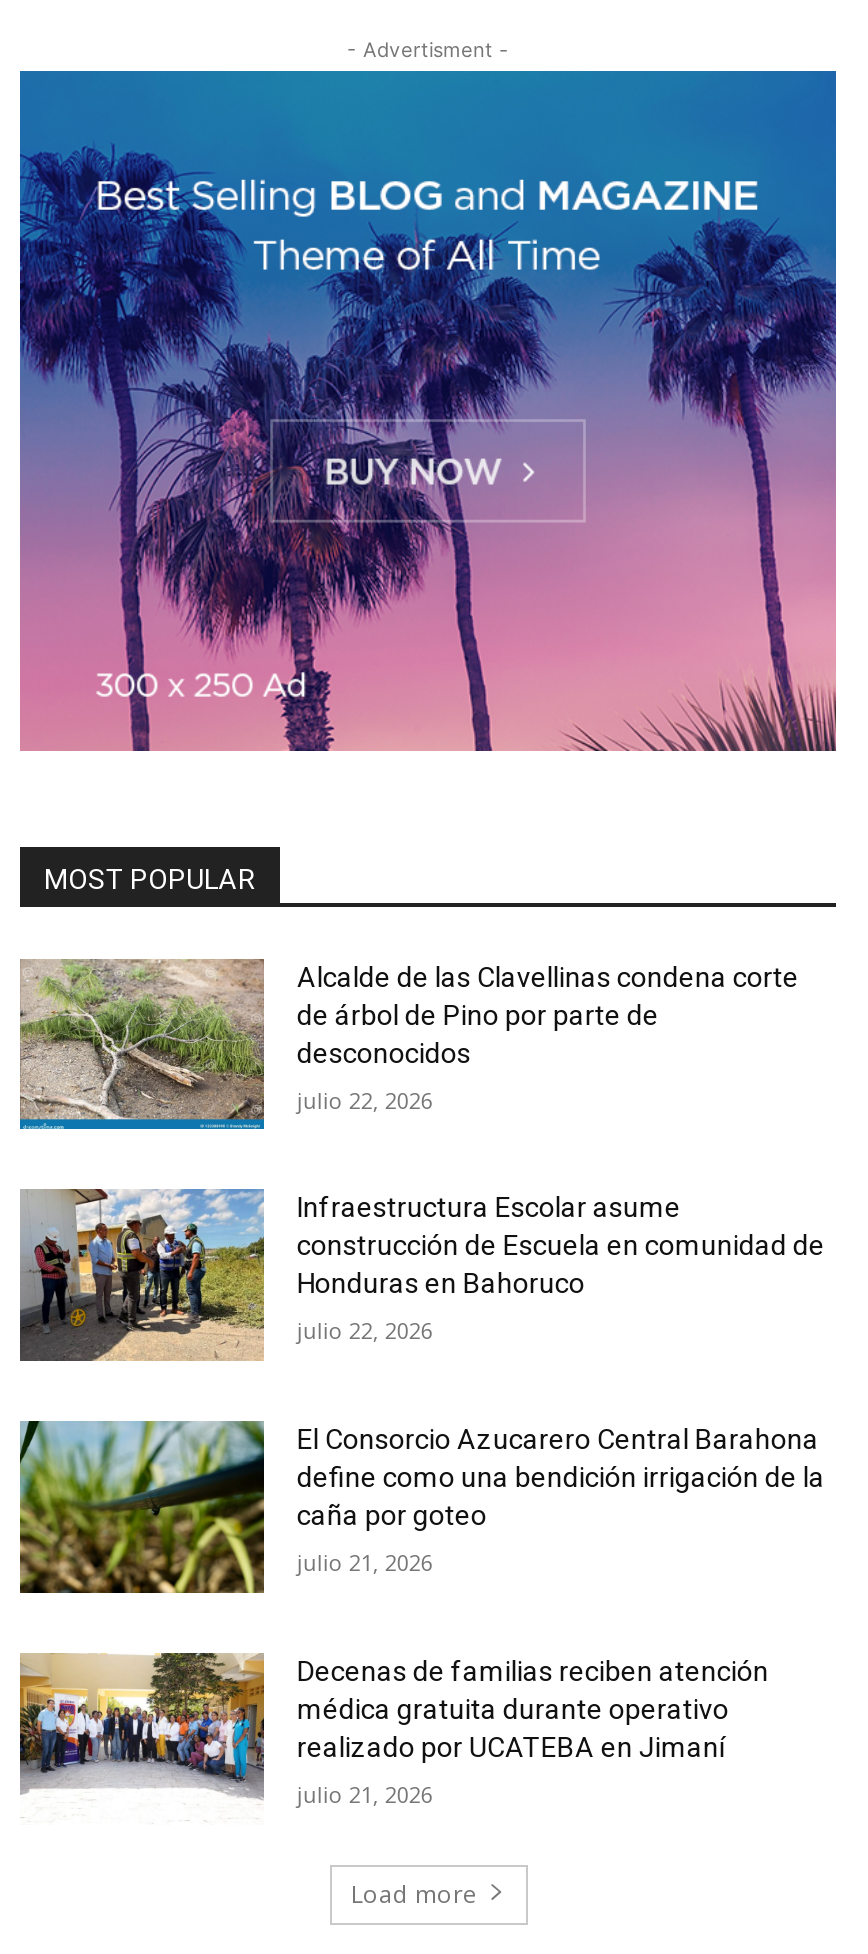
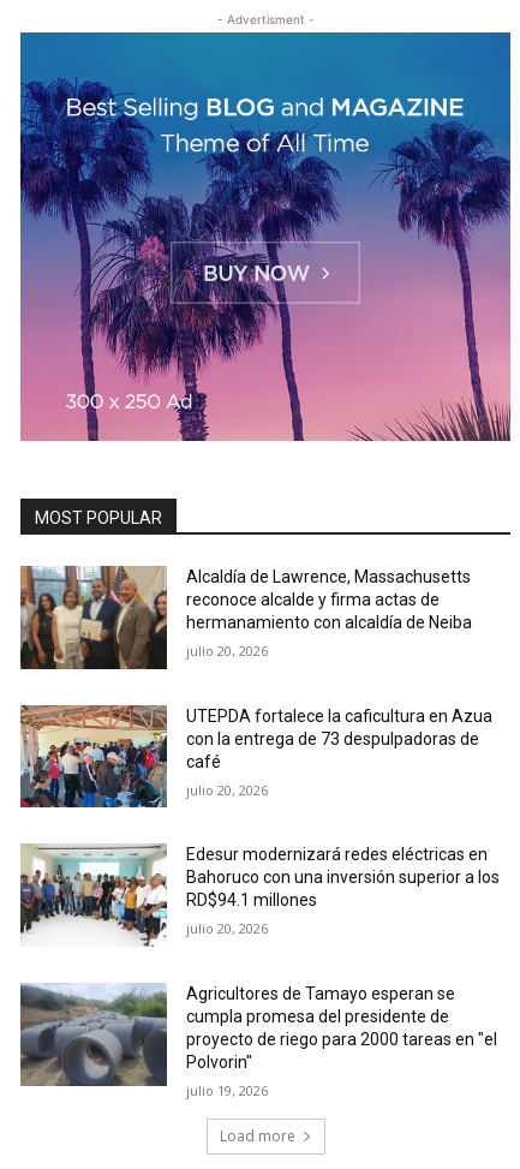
[18,958,799,1132] [image] | Alcalde de las Clavellinas condena corte | de árbol de Pino por parte de | desconocidos -> [20,566,472,670] [image] | Alcaldía de Lawrence, Massachusetts | reconoce alcalde y firma actas de | hermanamiento con alcaldía de Neiba
[297,1084,433,1114] julio 22, 2026 -> [187,642,268,660] julio 20, 2026
[18,1188,825,1362] [image] | Infraestructura Escolar asume | construcción de Escuela en comunidad de | Honduras en Bahoruco -> [19,704,493,809] [image] | UTEPDA fortalece la caficultura en Azua | con la entrega de 73 despulpadoras de | café
[297,1316,433,1346] julio 22, 2026 -> [187,781,268,799] julio 20, 2026
[18,1420,825,1596] [image] | El Consorcio Azucarero Central Barahona | define como una bendición irrigación de la | caña por goteo -> [20,843,500,948] [image] | Edesur modernizará redes eléctricas en | Bahoruco con una inversión superior a los | RD$94.1 millones
[297,1547,433,1577] julio 21, 2026 -> [187,920,268,938] julio 20, 2026
[20,1650,769,1810] [image] | Decenas de familias reciben atención | médica gratuita durante operativo | realizado por UCATEBA en Jimaní -> [19,983,498,1087] [image] | Agricultores de Tamayo esperan se | cumpla promesa del presidente de | proyecto de riego para 2000 tareas en "el | Polvorin"
[297,1778,433,1808] julio 21, 2026 -> [187,1081,268,1099] julio 19, 2026

